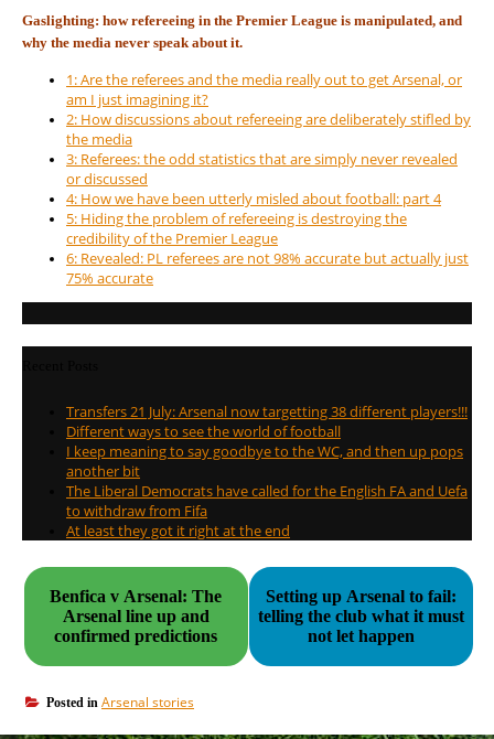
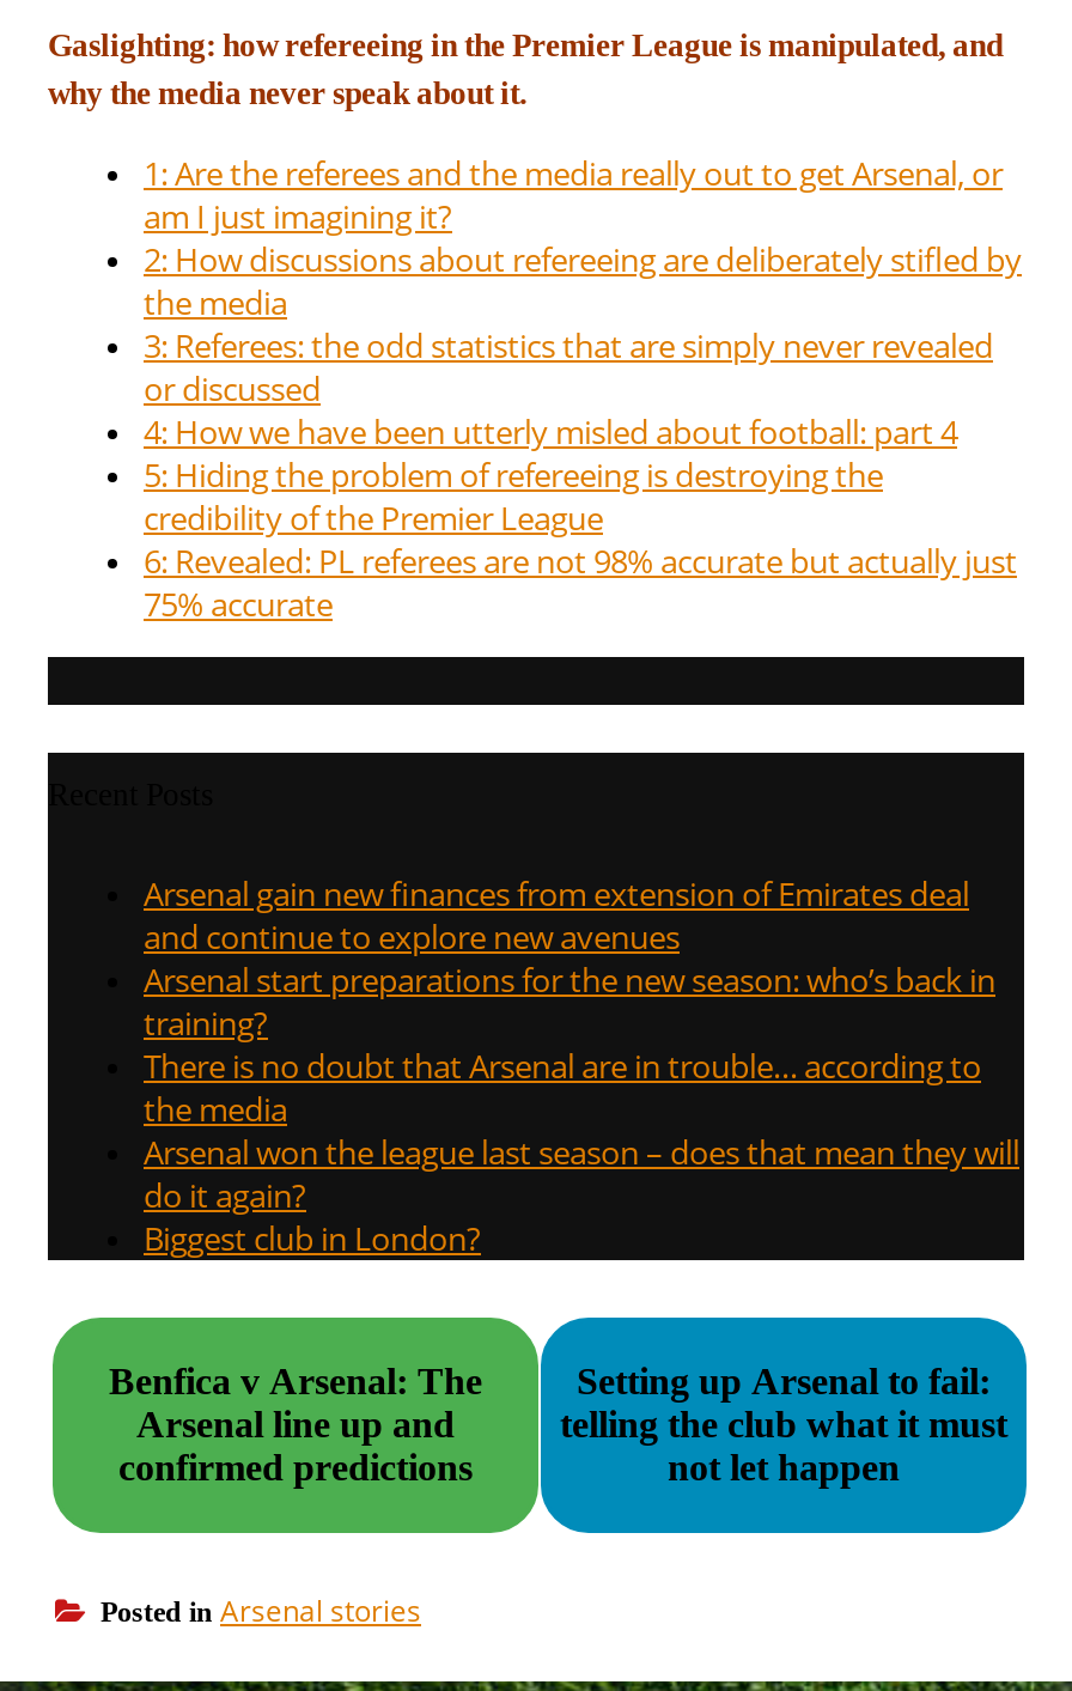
[66,401,468,540] Transfers 21 July: Arsenal now targetting 38 different players!!! | Different ways to see the world of football | I keep meaning to say goodbye to the WC, and then up pops | another bit | The Liberal Democrats have called for the English FA and Uefa | to withdraw from Fifa | At least they got it right at the end -> [144,872,1019,1260] Arsenal gain new finances from extension of Emirates deal | and continue to explore new avenues | Arsenal start preparations for the new season: who’s back in | training? | There is no doubt that Arsenal are in trouble… according to | the media | Arsenal won the league last season – does that mean they will | do it again? | Biggest club in London?

